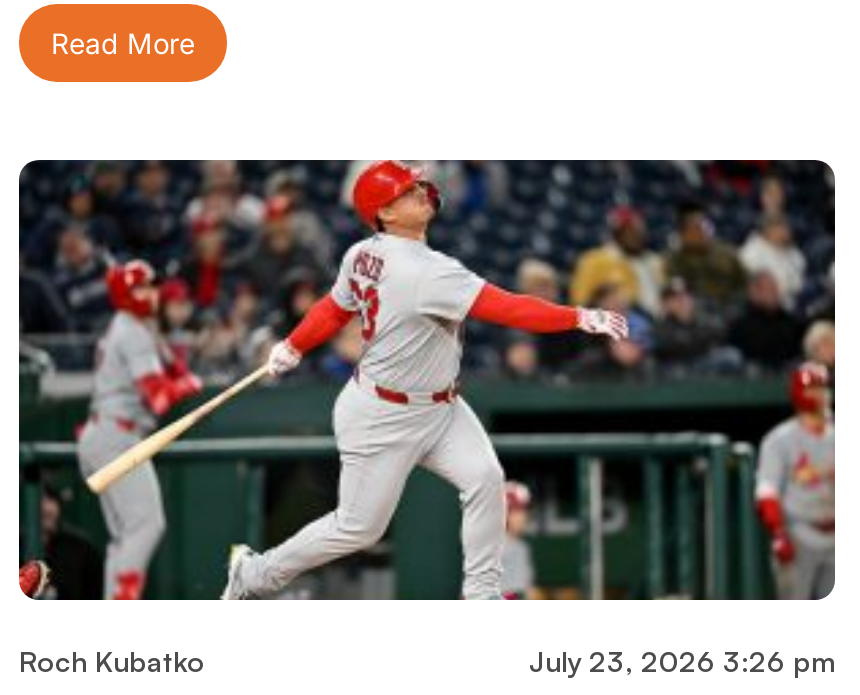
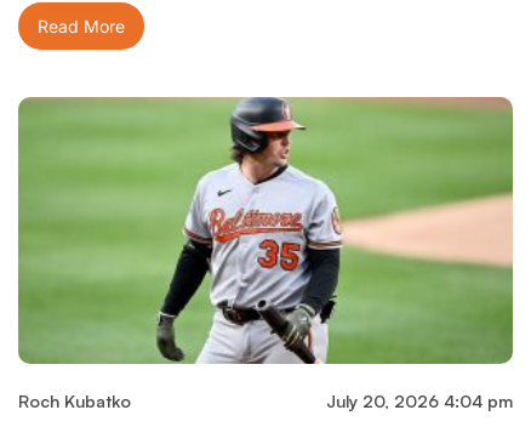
[17,158,837,678] [image] | July 23, 2026 3:26 pm -> [17,96,514,411] [image] | July 20, 2026 4:04 pm

